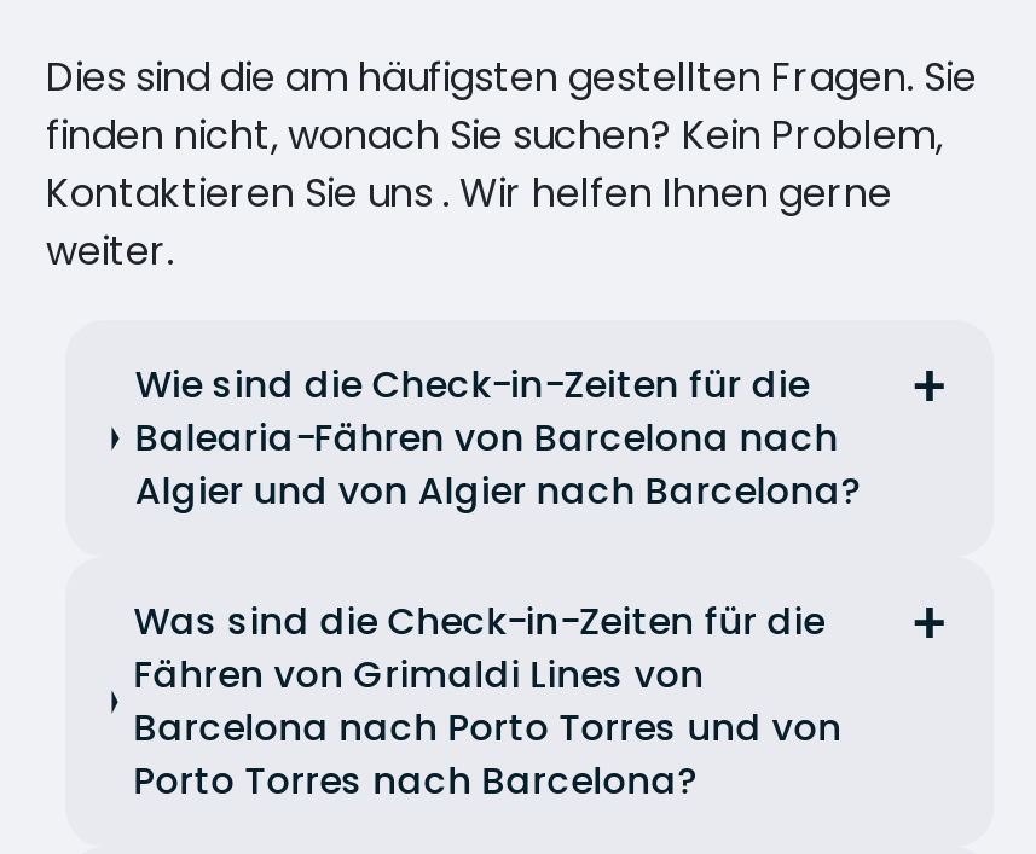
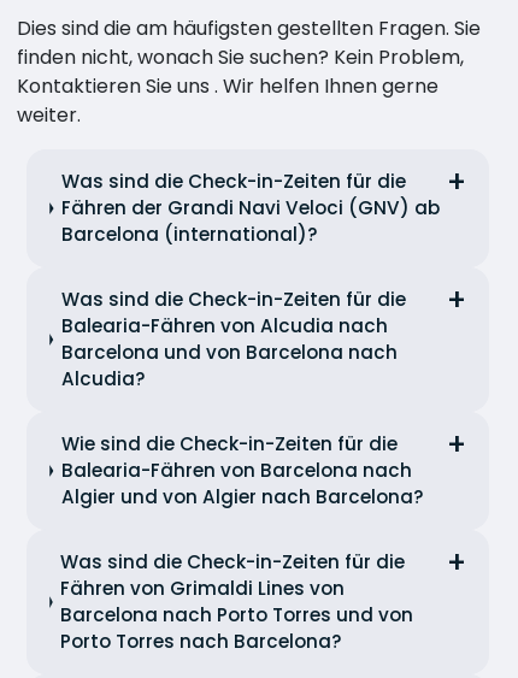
none -> [61,169,440,391] Was sind die Check-in-Zeiten für die | Fähren der Grandi Navi Veloci (GNV) ab | Barcelona (international)? | Was sind die Check-in-Zeiten für die | Balearia-Fähren von Alcudia nach | Barcelona und von Barcelona nach | Alcudia?

